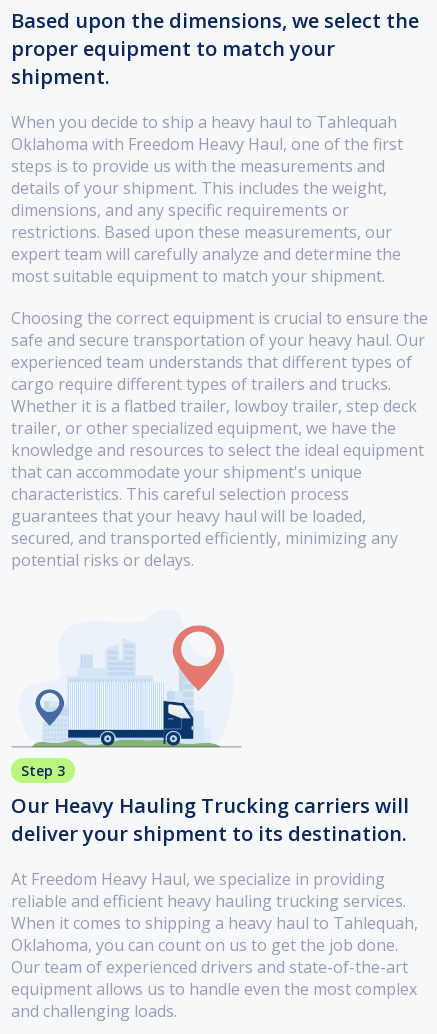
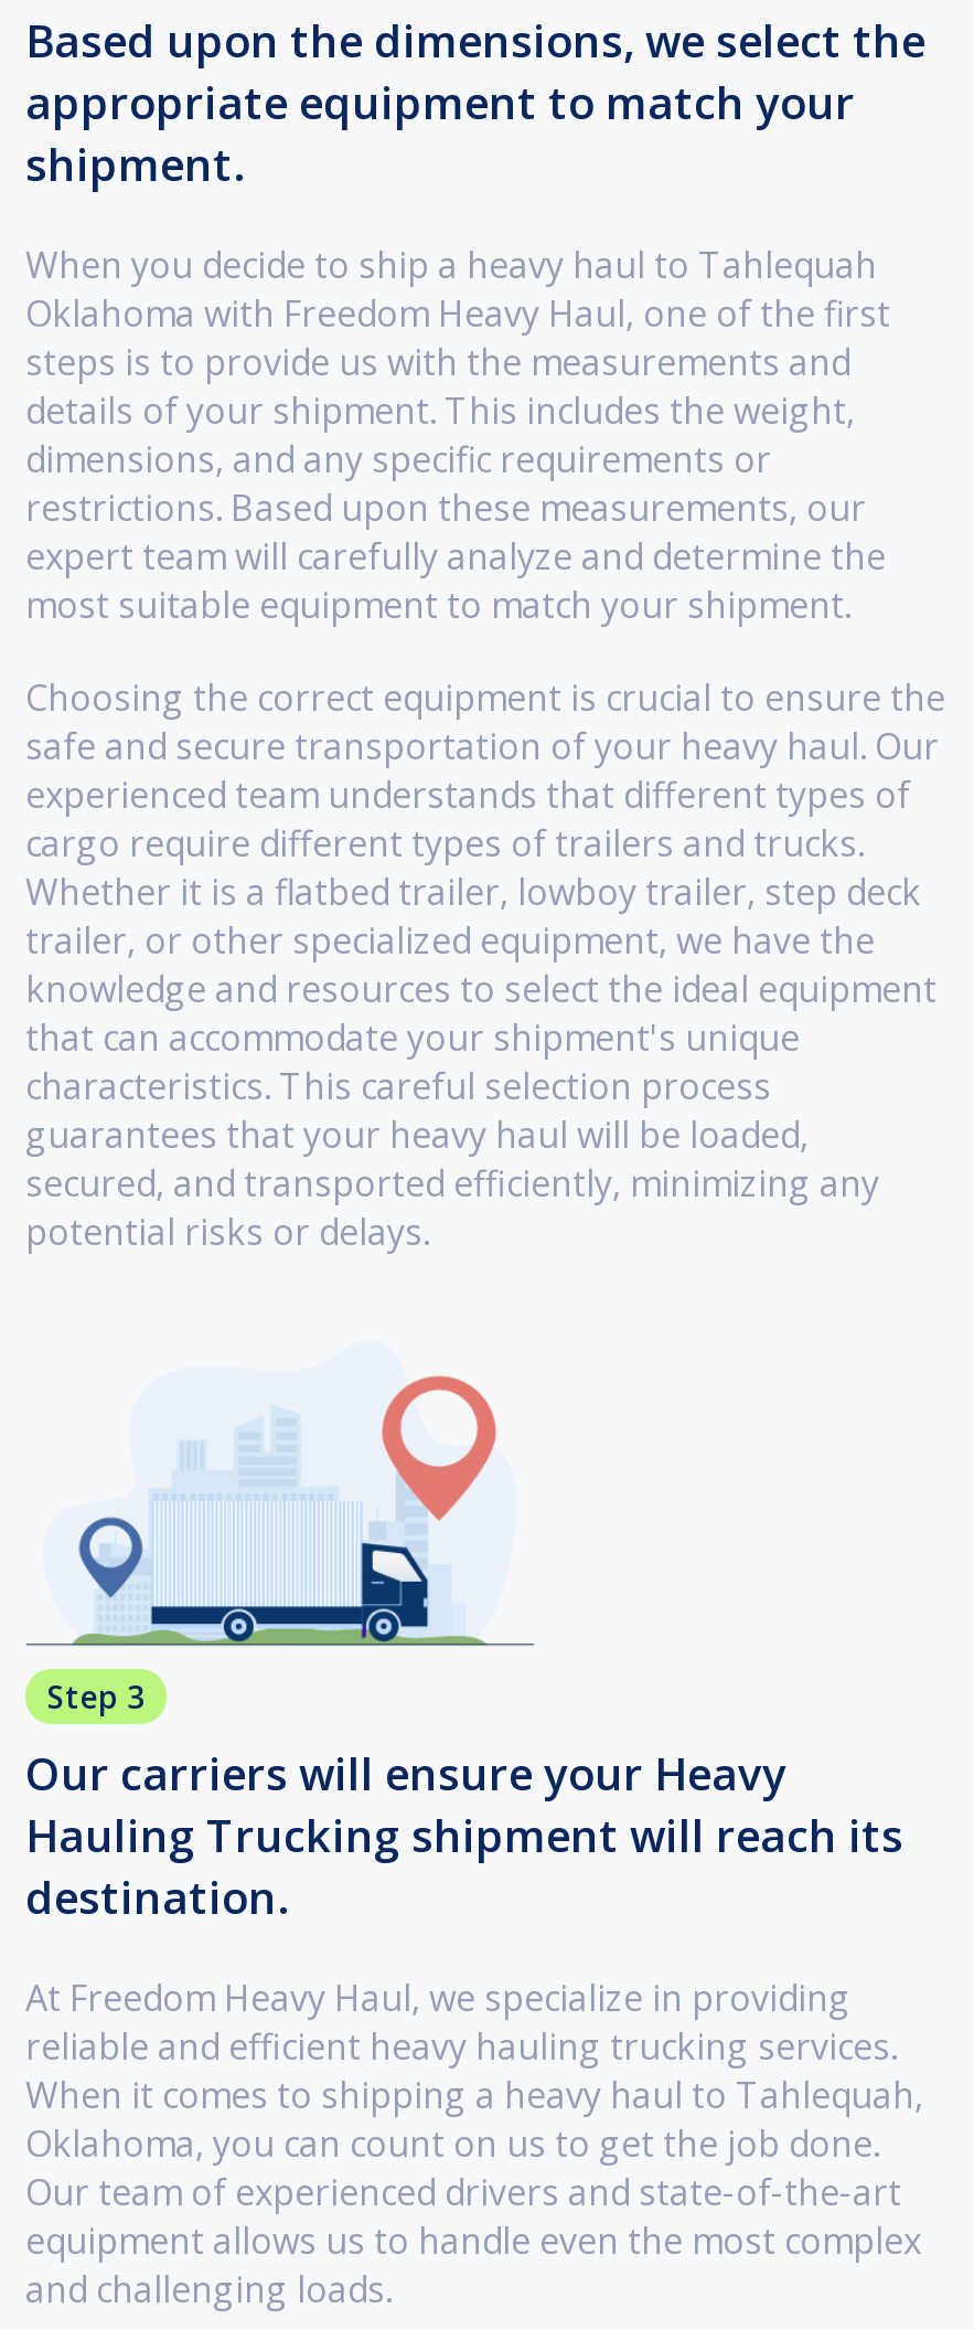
[11,35,335,62] proper equipment to match your -> [25,73,855,133] appropriate equipment to match your
[11,792,409,847] Our Heavy Hauling Trucking carriers will | deliver your shipment to its destination. -> [25,1745,903,1928] Our carriers will ensure your Heavy | Hauling Trucking shipment will reach its | destination.

